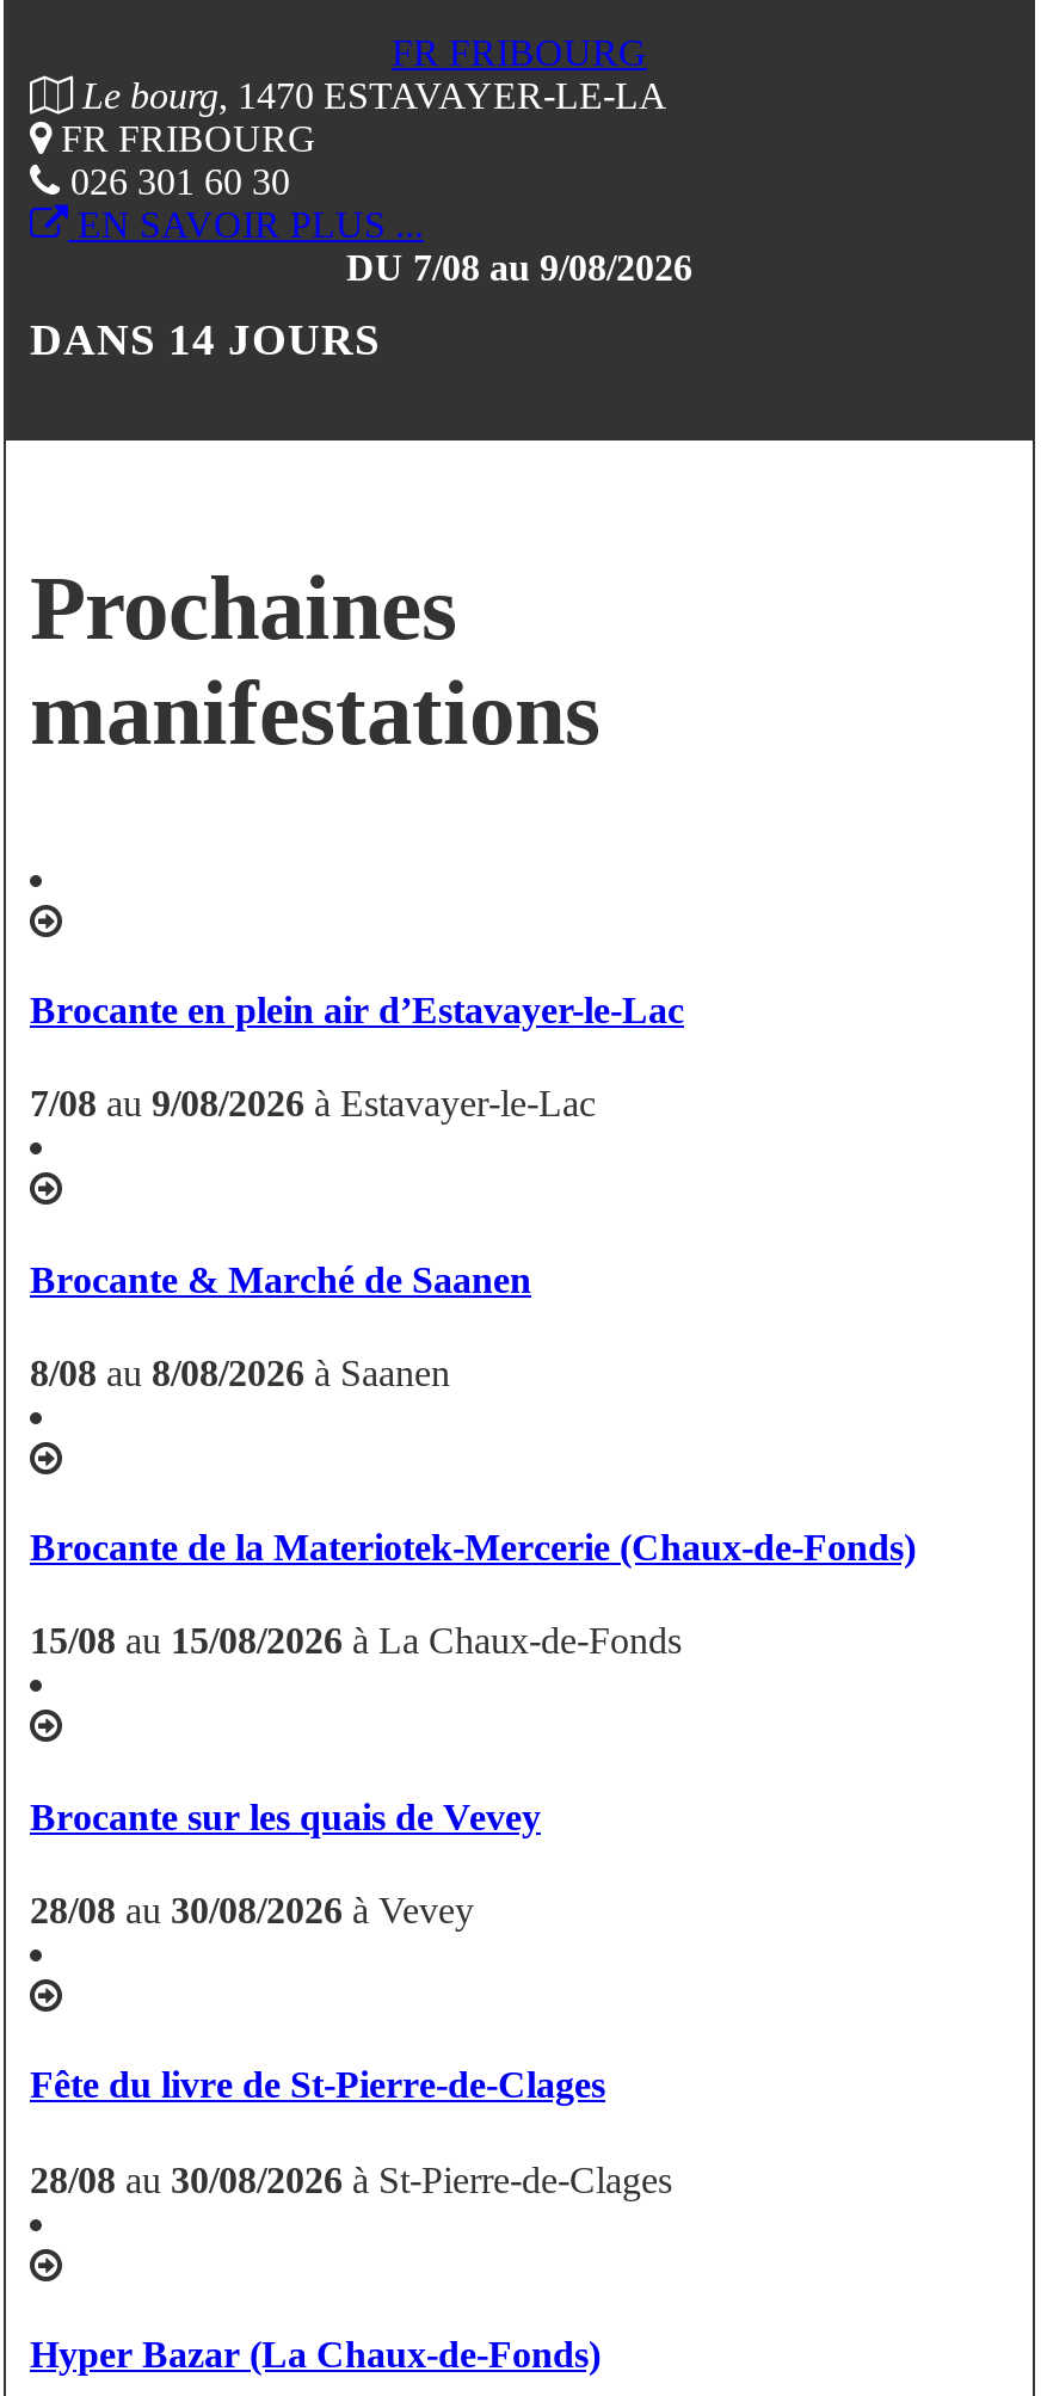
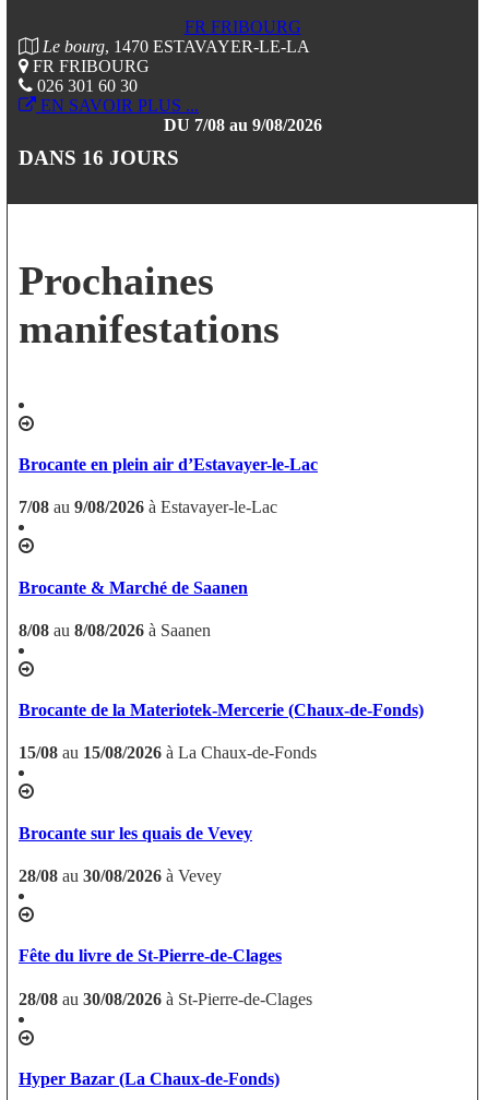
[30,315,381,365] DANS 14 JOURS -> [19,147,179,170] DANS 16 JOURS

